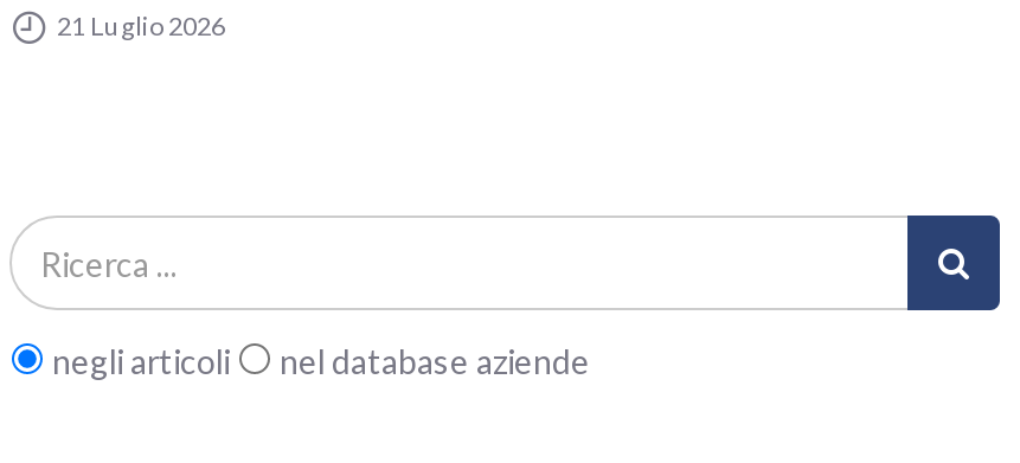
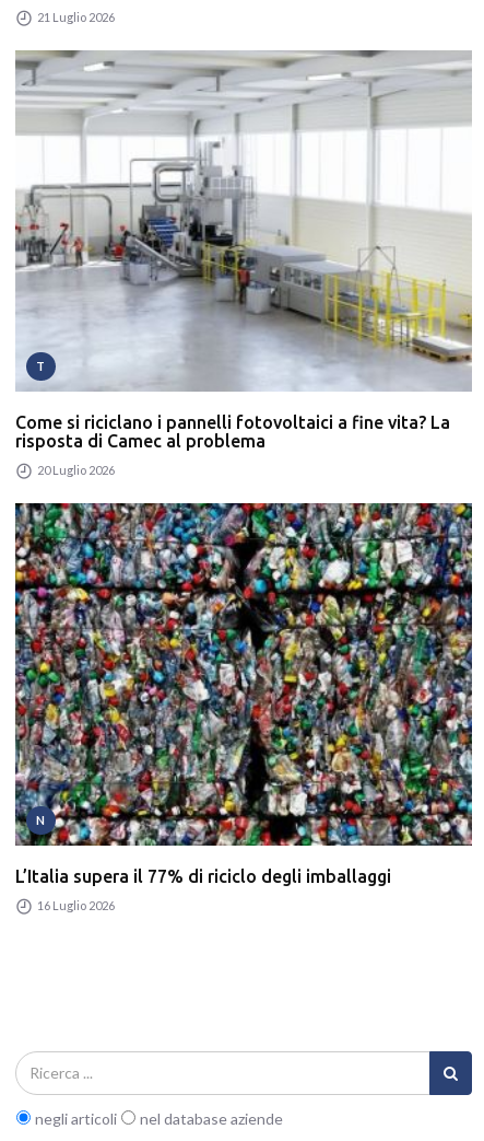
none -> [14,49,473,477] [image] | T | Come si riciclano i pannelli fotovoltaici a fine vita? La | risposta di Camec al problema | 20 Luglio 2026
none -> [14,502,473,912] [image] | N | L’Italia supera il 77% di riciclo degli imballaggi | 16 Luglio 2026

